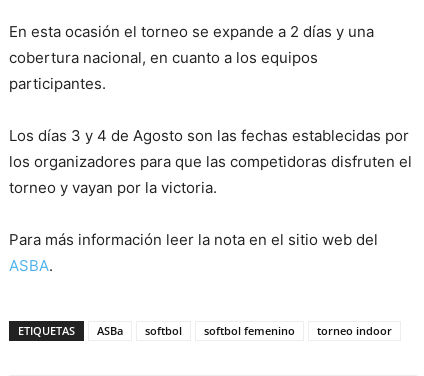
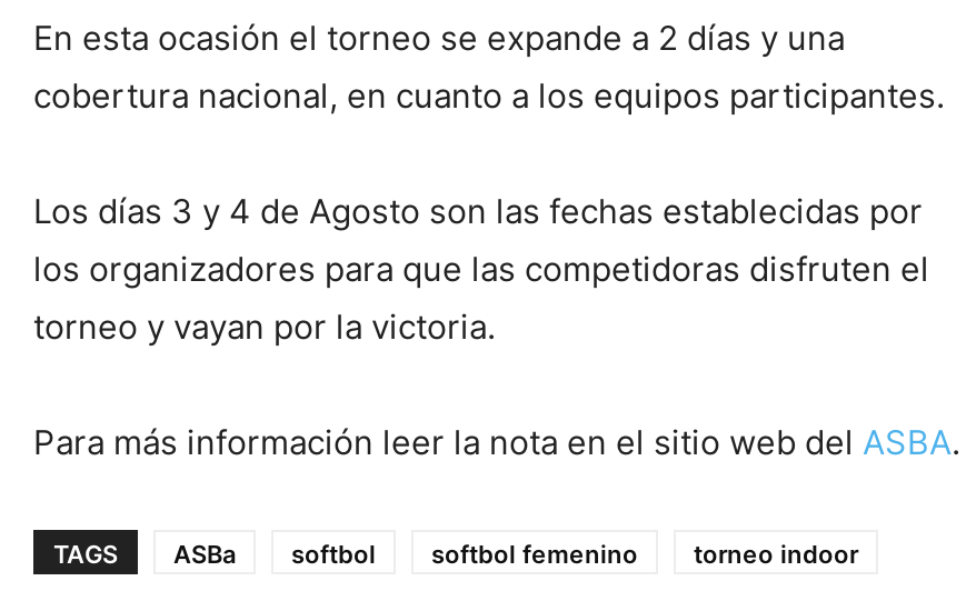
[18,323,75,338] ETIQUETAS -> [53,539,118,570] TAGS

